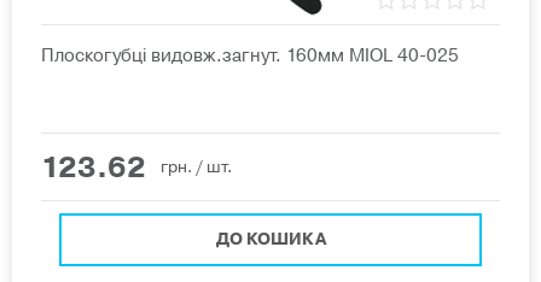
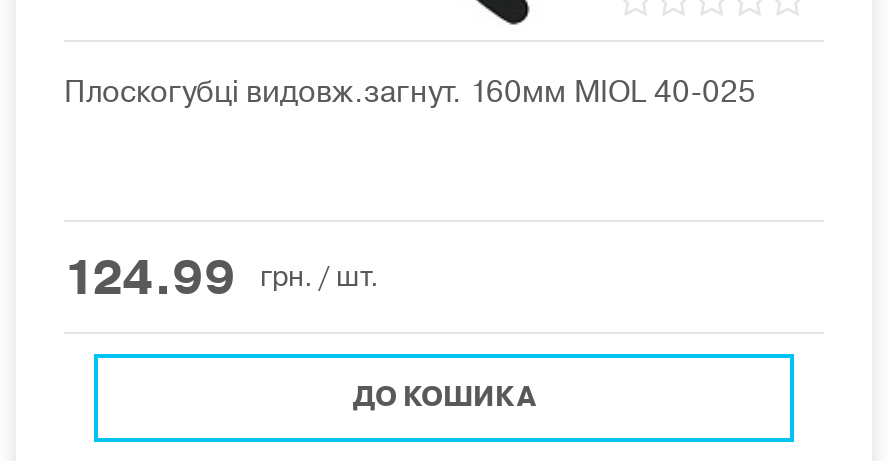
[41,148,232,186] 123.62 грн. / шт. -> [64,245,378,309] 124.99 грн. / шт.

